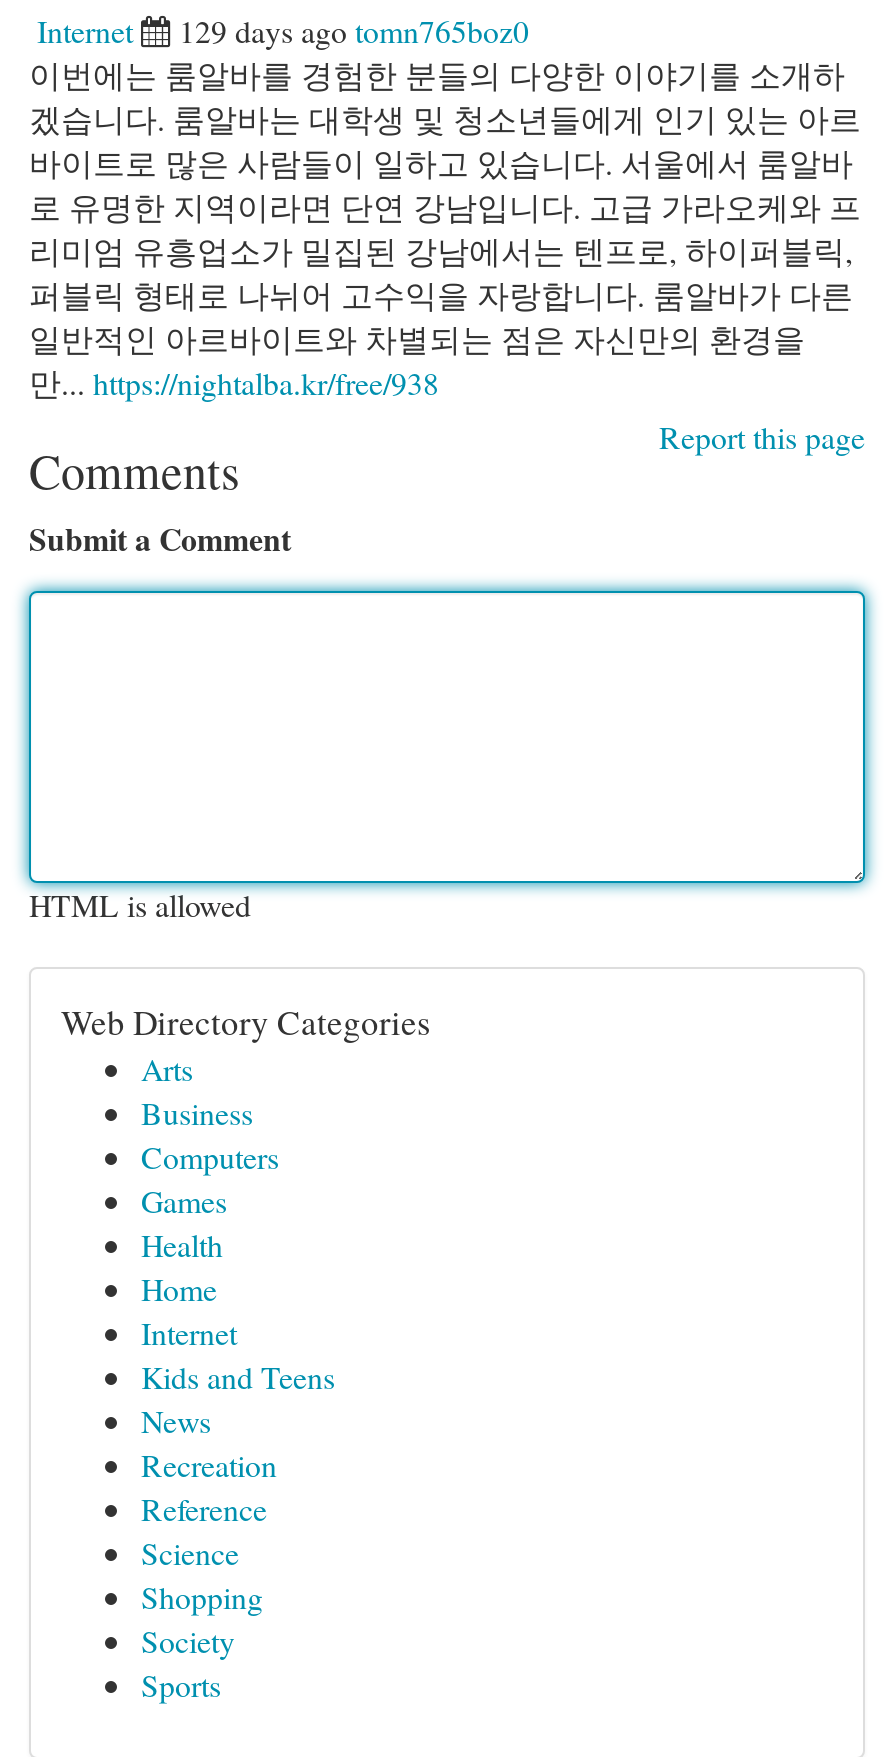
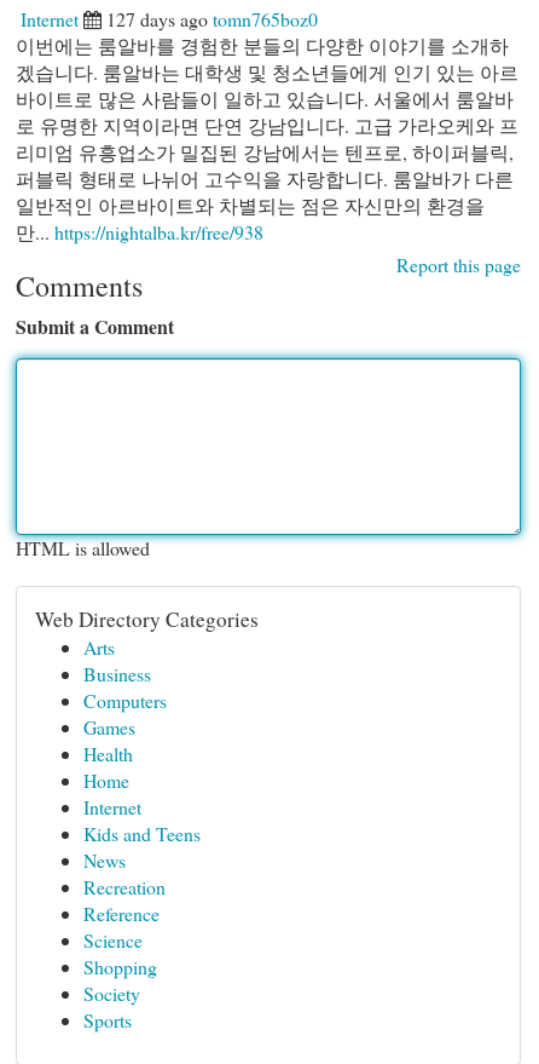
[179,9,529,51] 129 days ago tomn765boz0 -> [106,6,318,31] 127 days ago tomn765boz0

